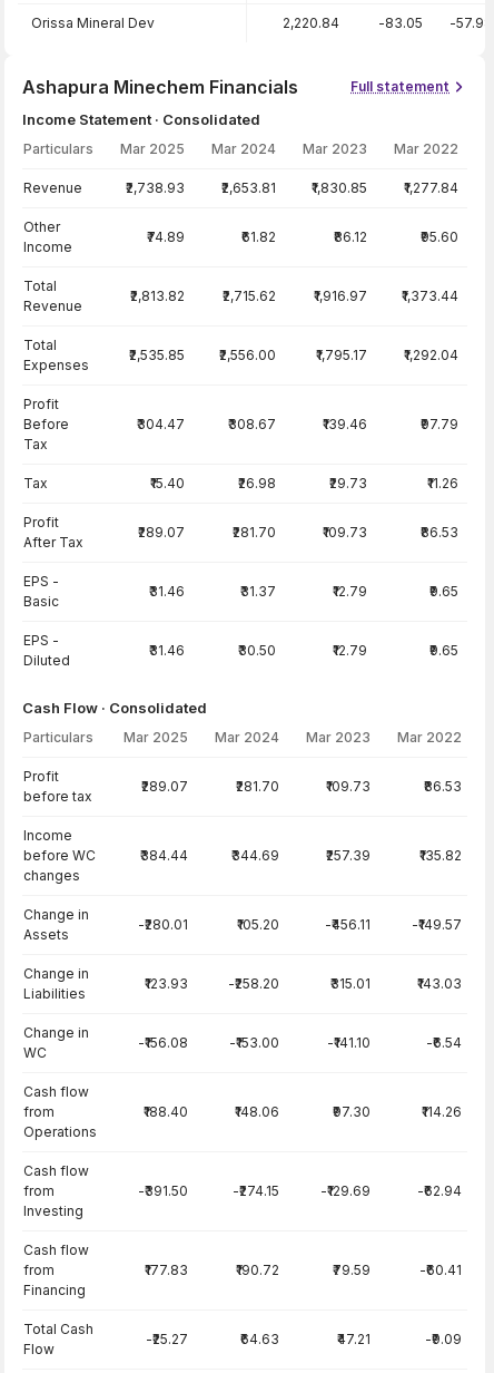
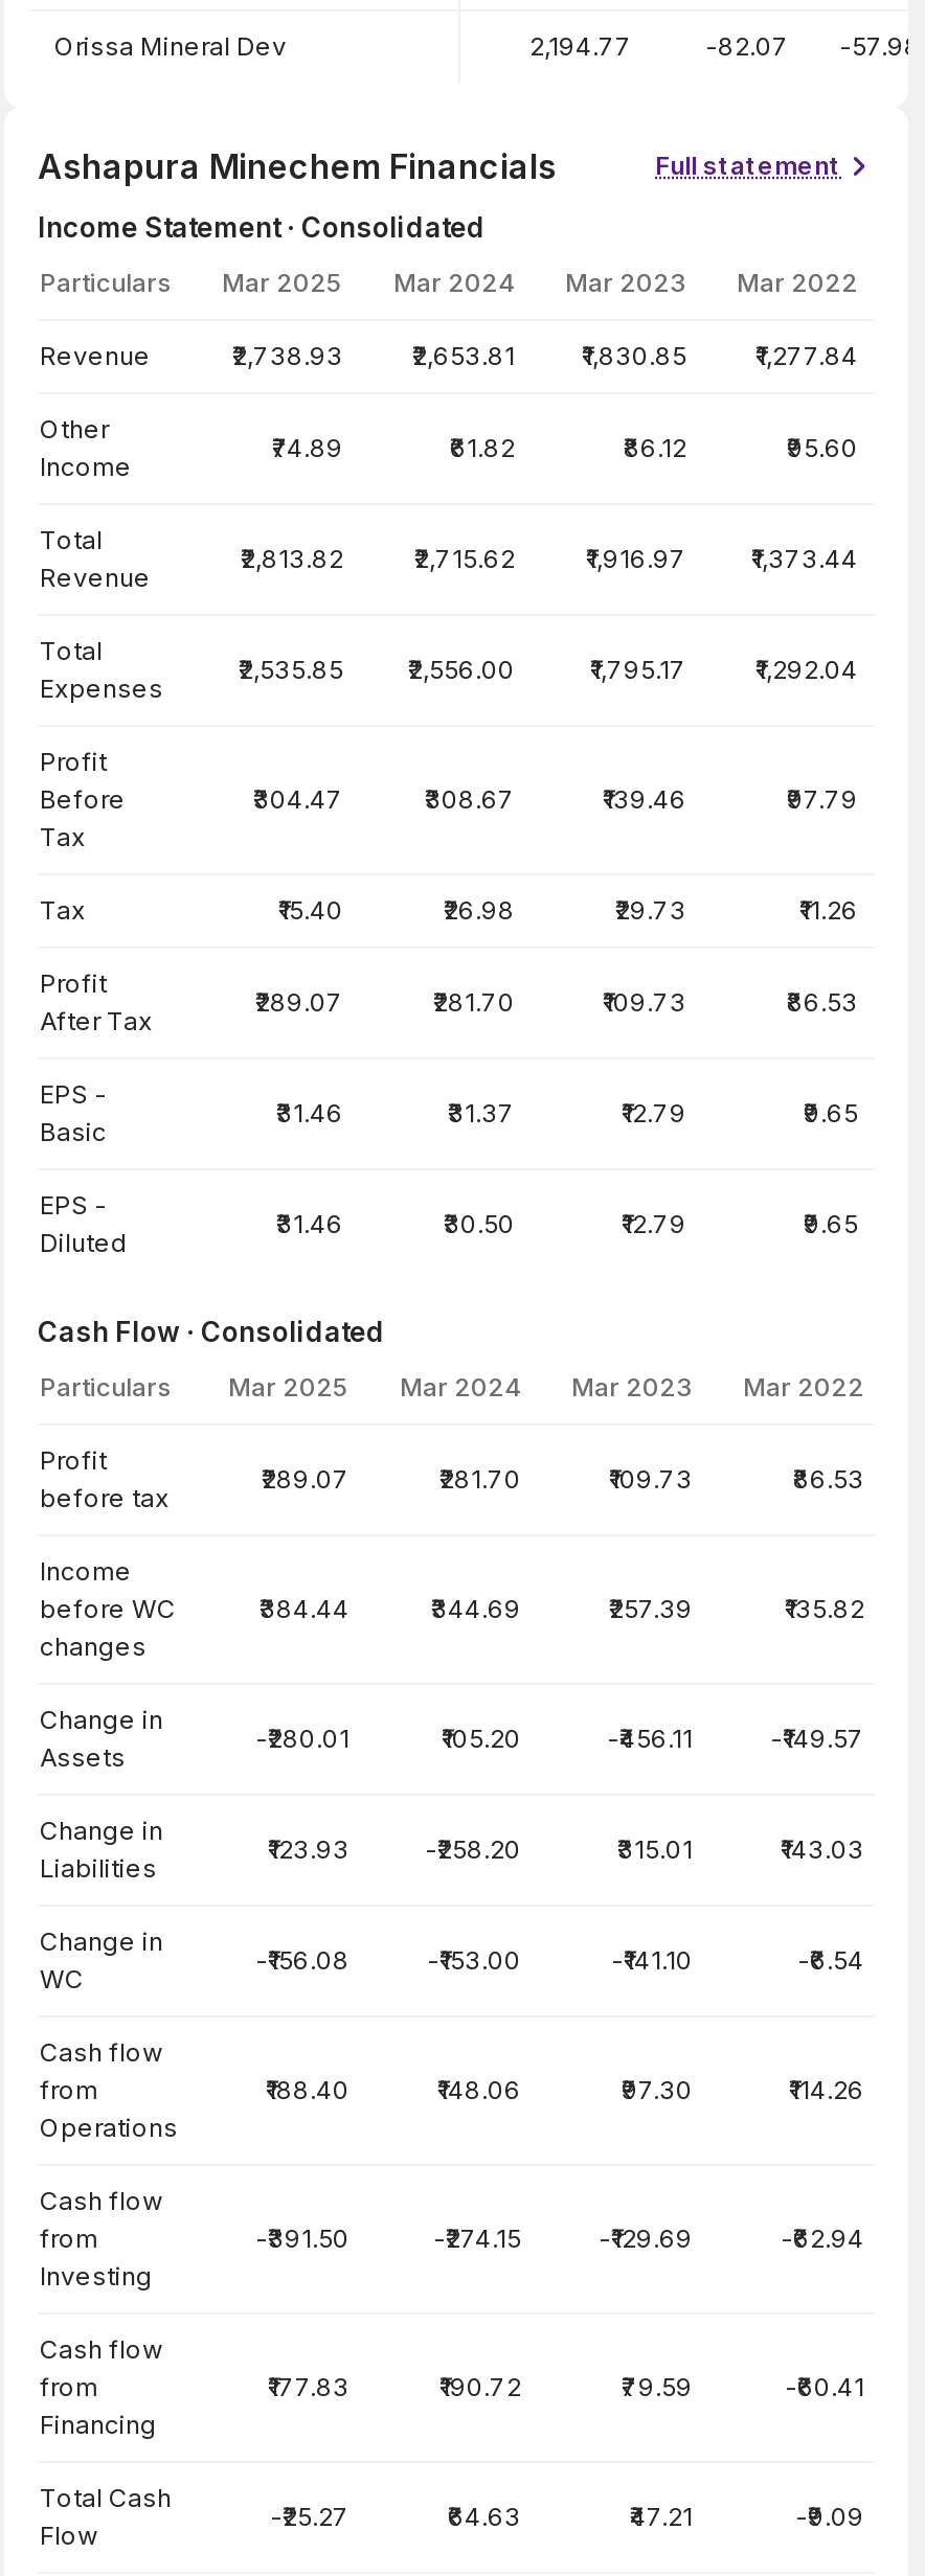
[283,14,339,31] 2,220.84 -> [529,30,632,62] 2,194.77
[378,14,423,31] -83.05 -> [705,30,789,62] -82.07

